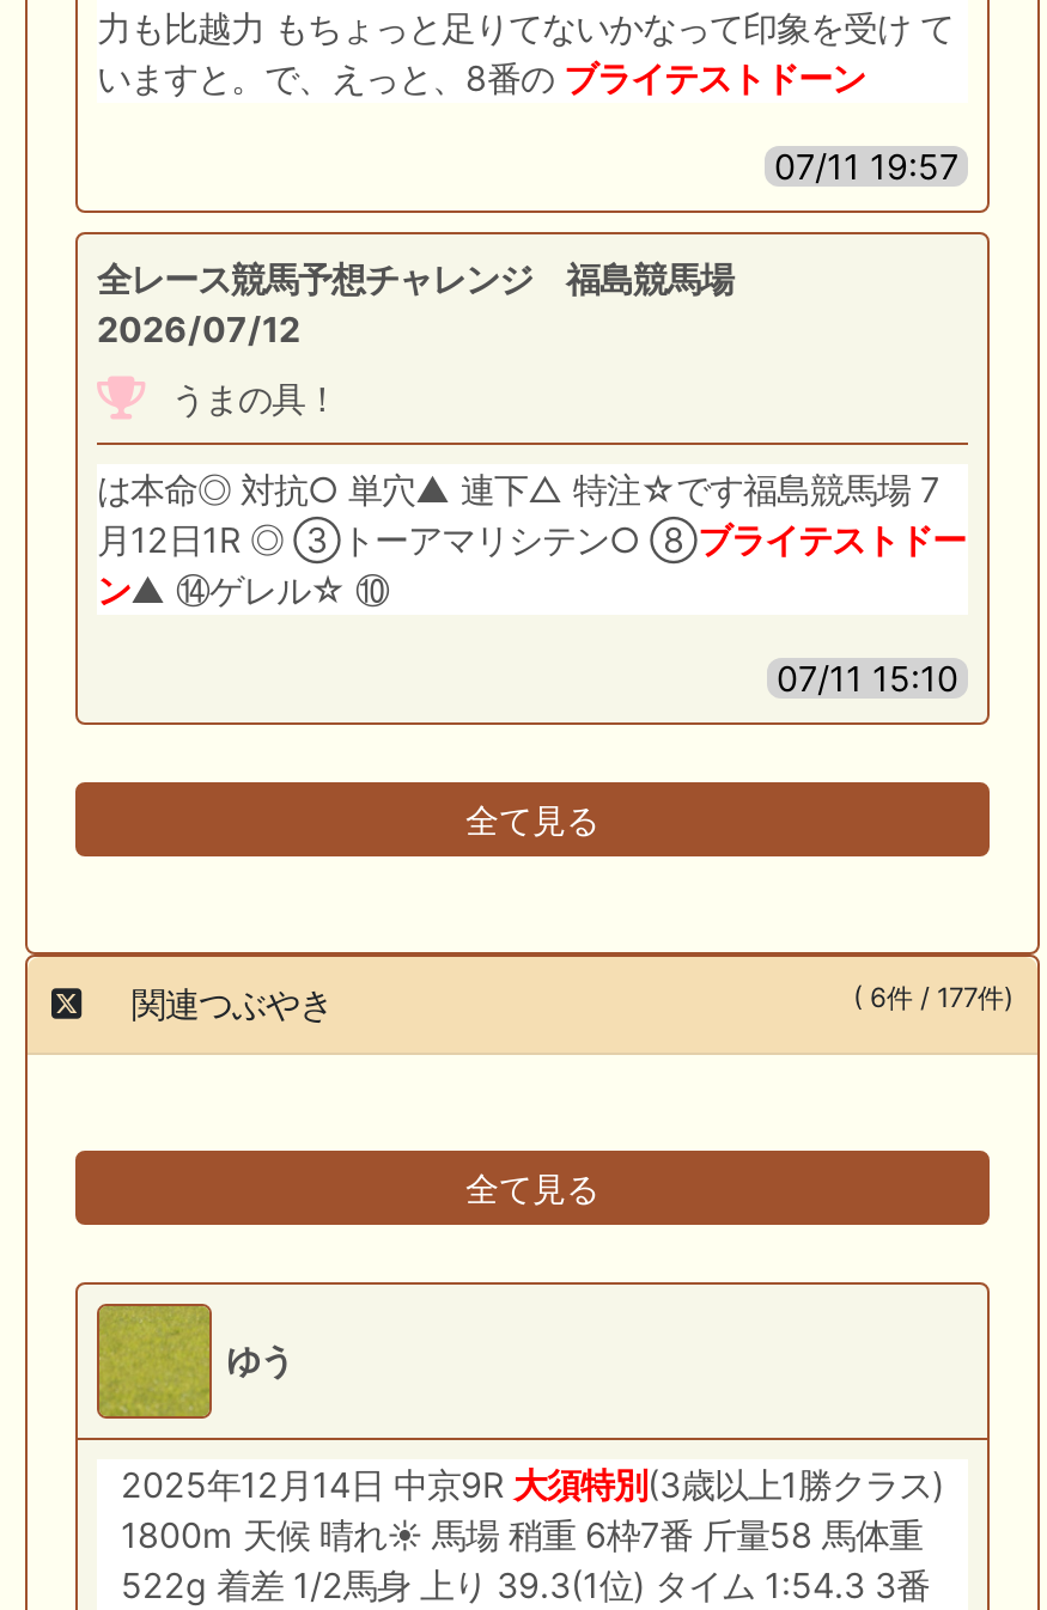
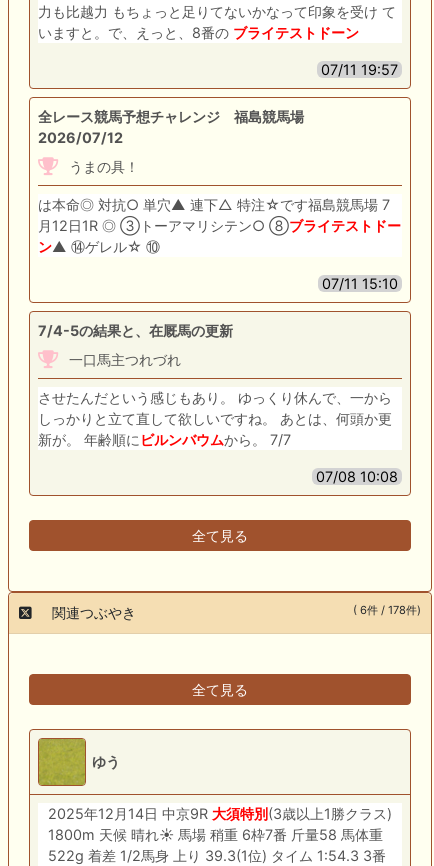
none -> [38,322,398,485] 7/4-5の結果と、在厩馬の更新 | 一口馬主つれづれ | させたんだという感じもあり。 ゆっくり休んで、一から | しっかりと立て直して欲しいですね。 あとは、何頭か更 | 新が。 年齢順にビルンバウムから。 7/7 | 07/08 10:08
[853,981,1013,1015] ( 6件 / 177件) -> [353,603,421,617] ( 6件 / 178件)

